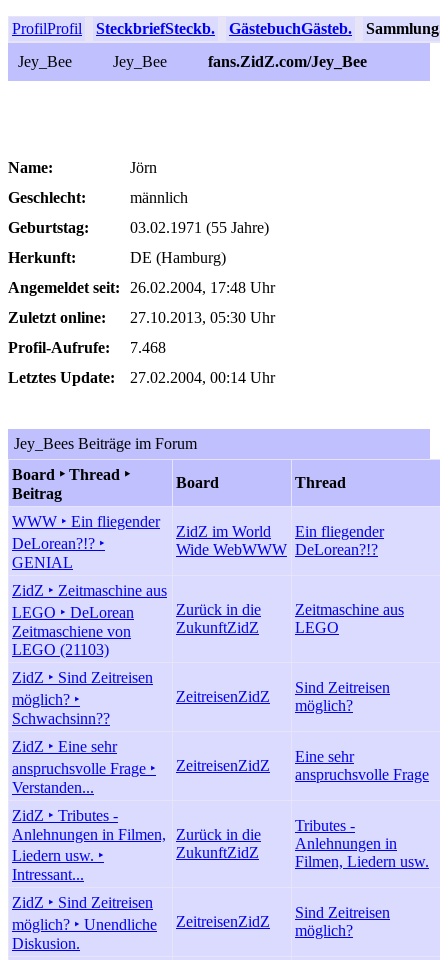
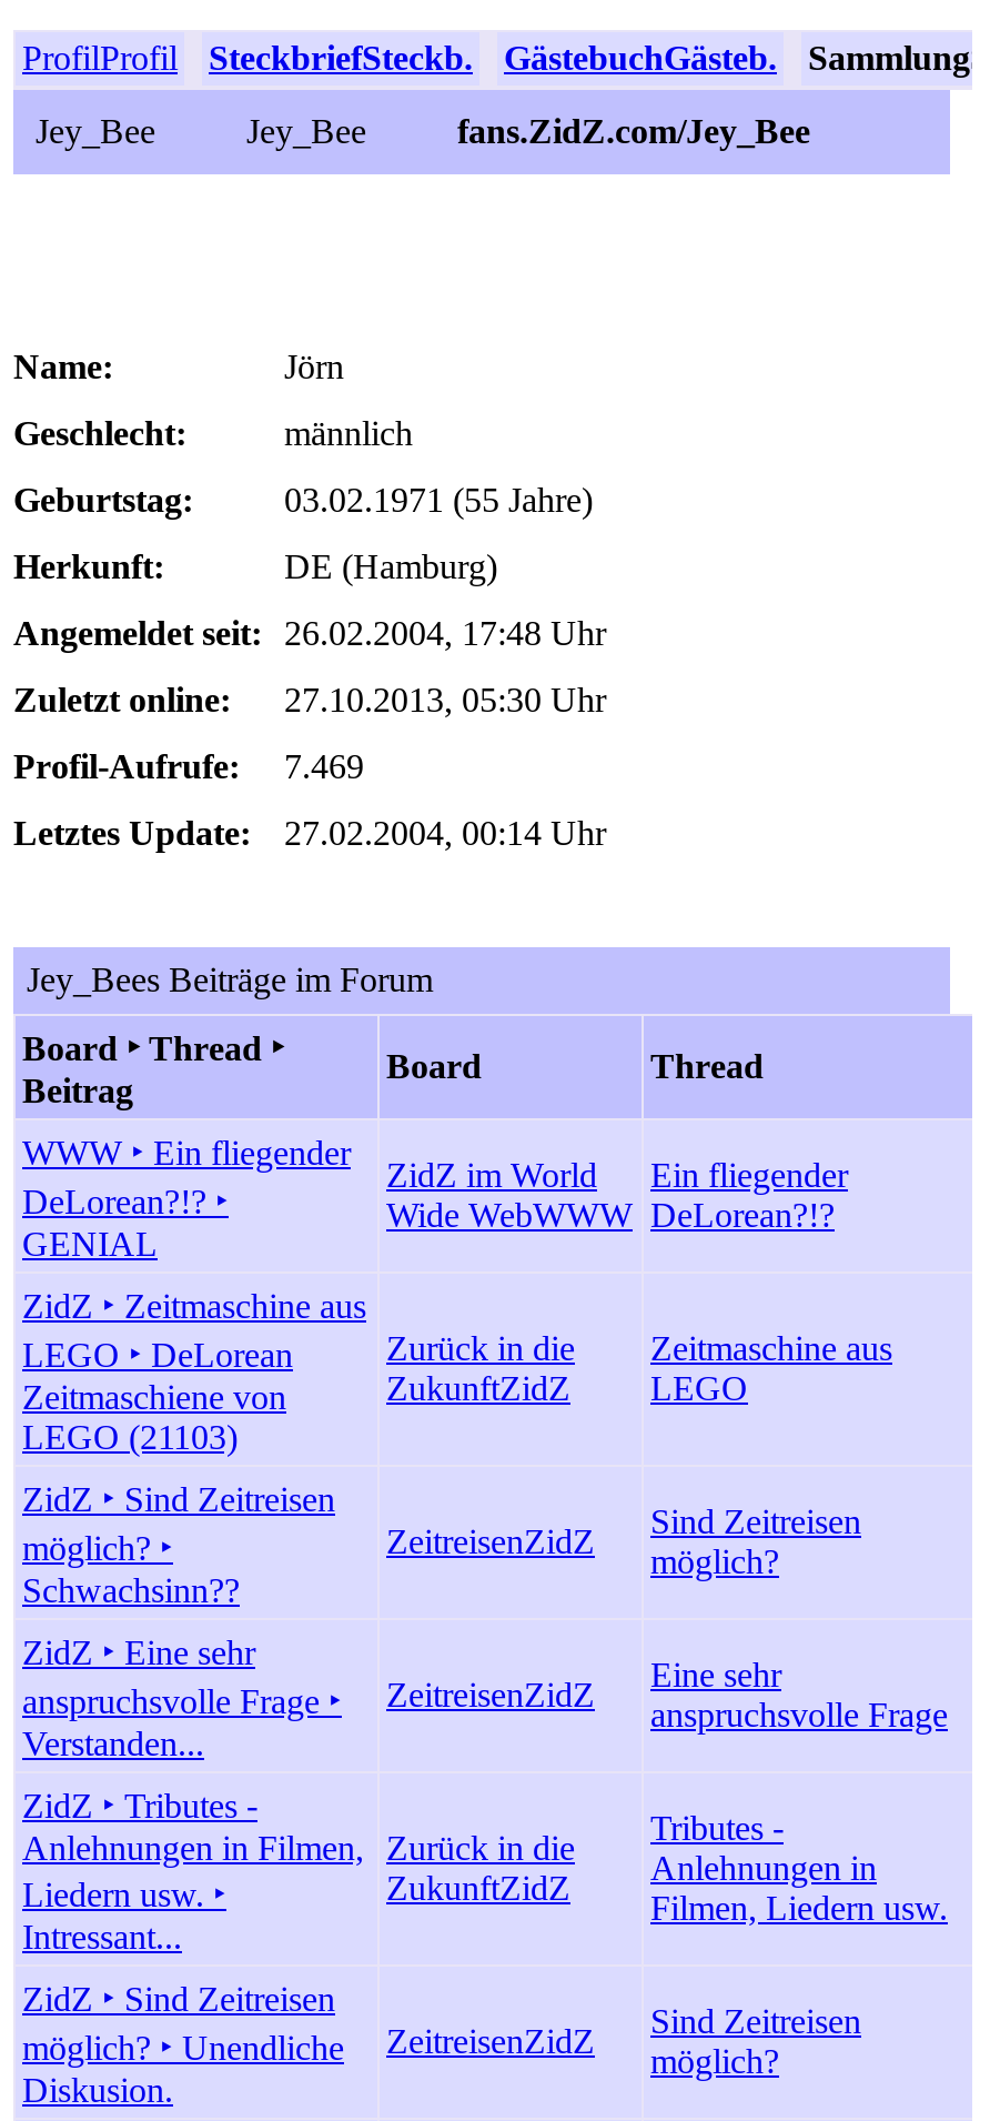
[8,339,166,356] Profil-Aufrufe: 7.468 -> [13,747,364,785] Profil-Aufrufe: 7.469

